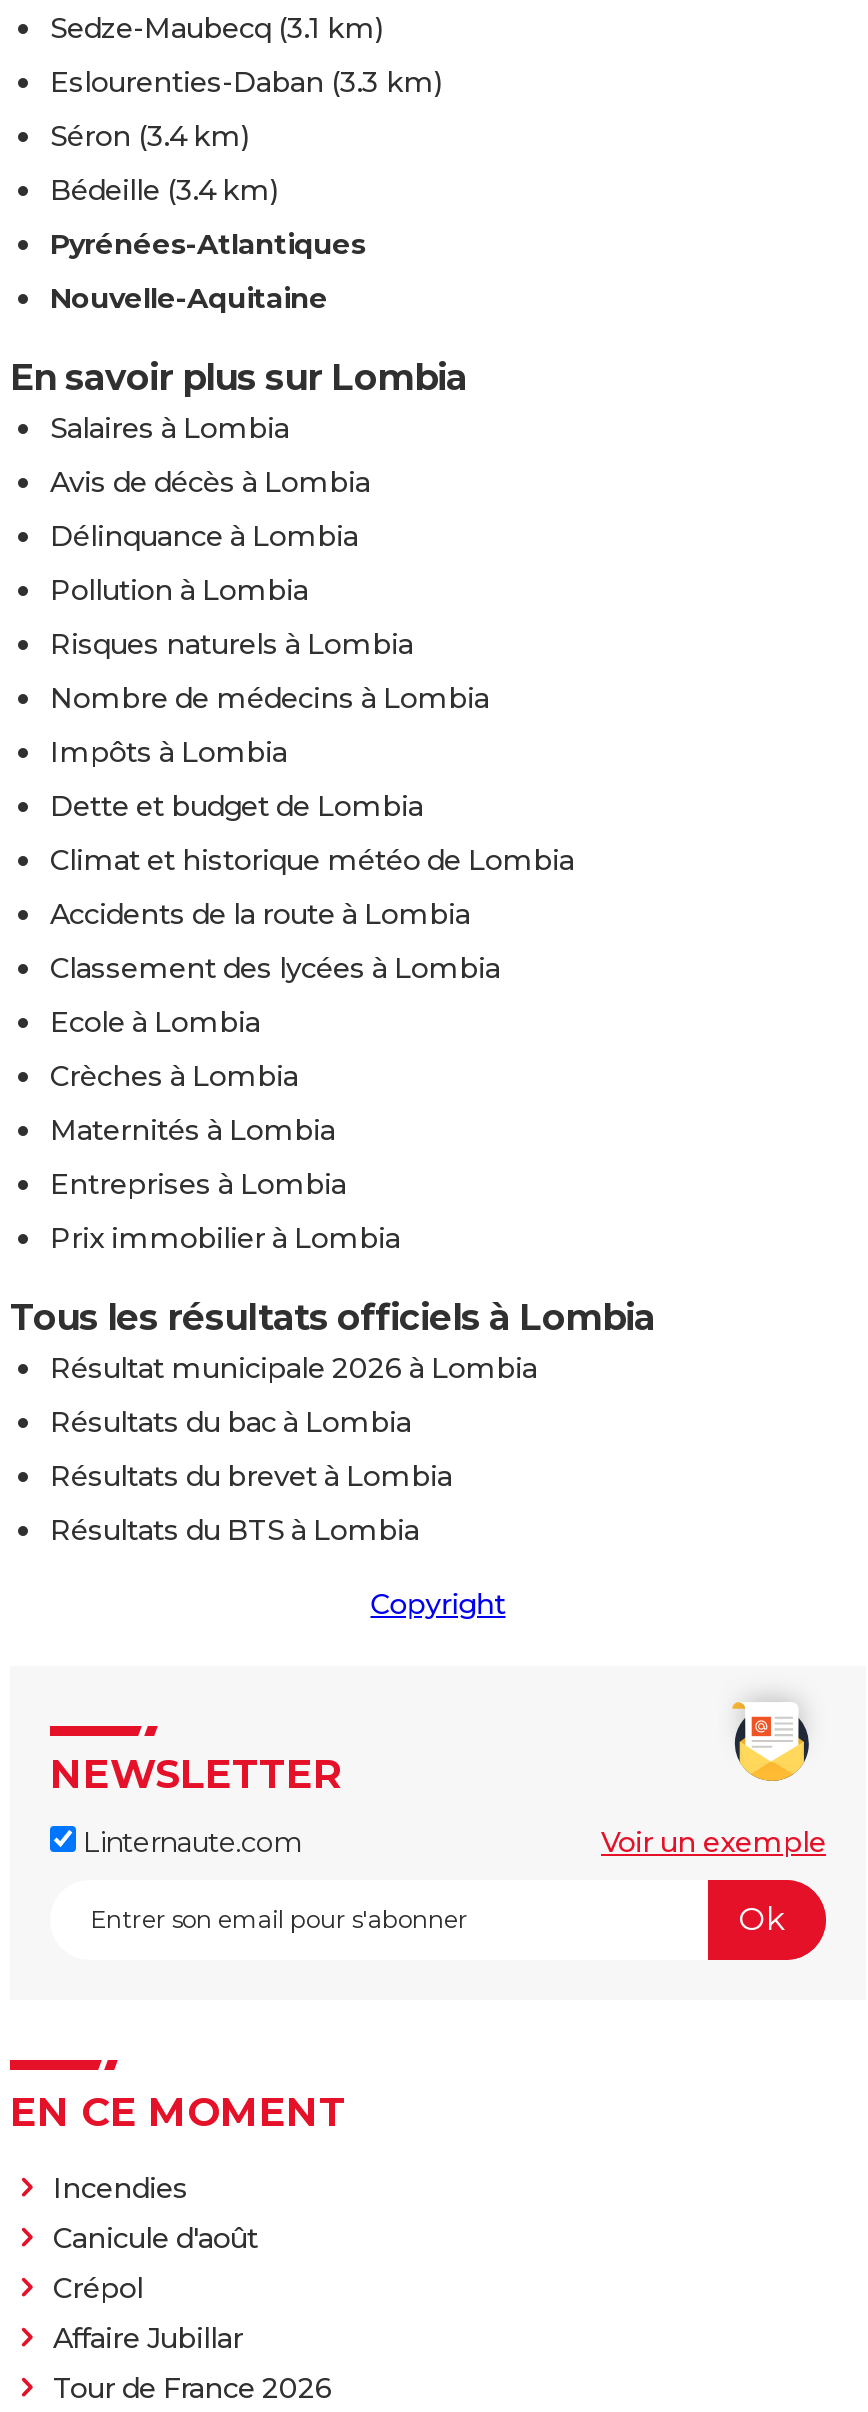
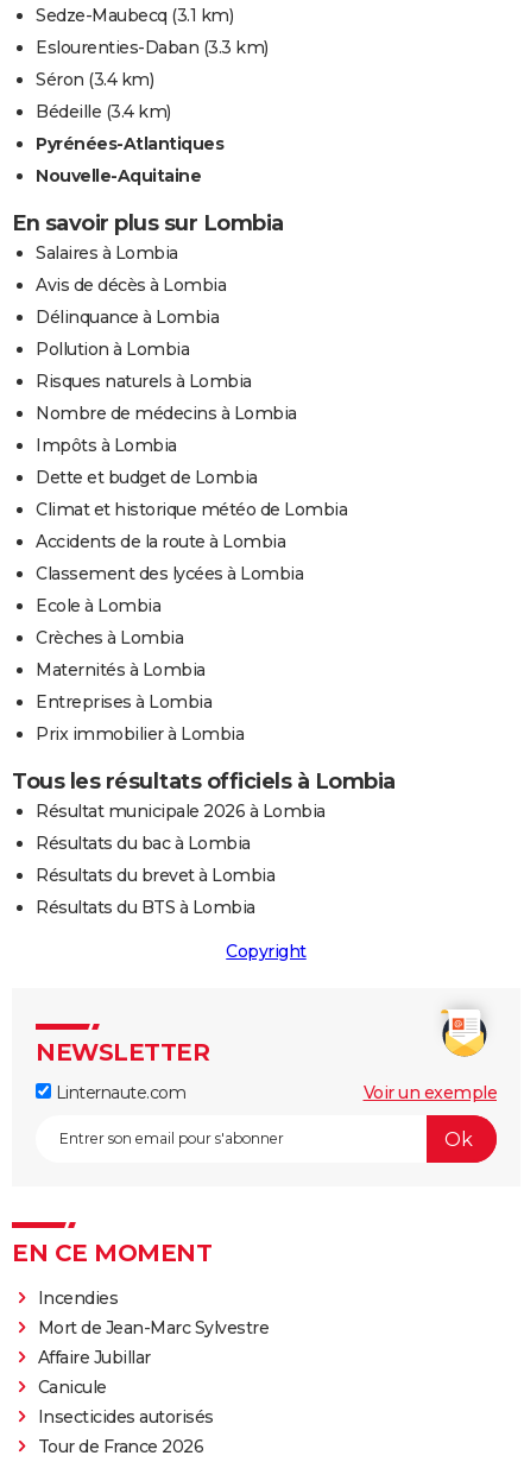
[53,2219,258,2305] Canicule d'août | Crépol -> [37,1318,269,1339] Mort de Jean-Marc Sylvestre
moved [53,2319,243,2355] -> [37,1347,150,1369]: Affaire Jubillar
none -> [37,1377,213,1428] Canicule | Insecticides autorisés

